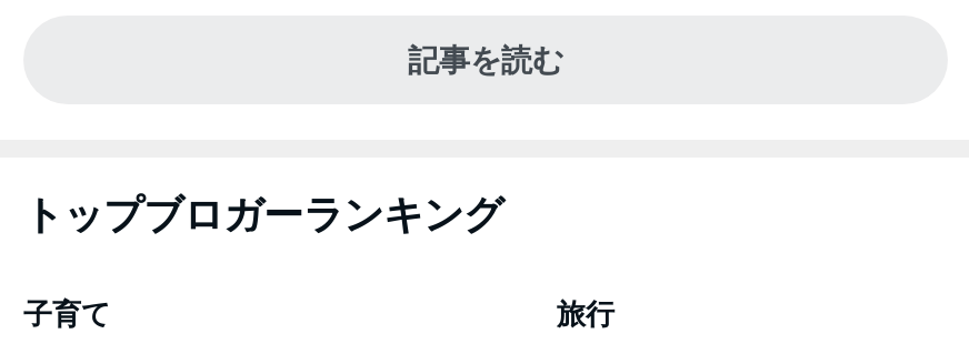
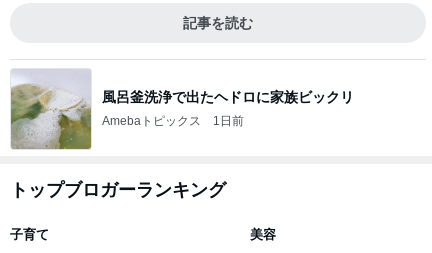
none -> [10,69,354,150] [image] | 風呂釜洗浄で出たヘドロに家族ビックリ | Amebaトピックス | 1日前
[557,298,615,332] 旅行 -> [250,227,276,242] 美容

